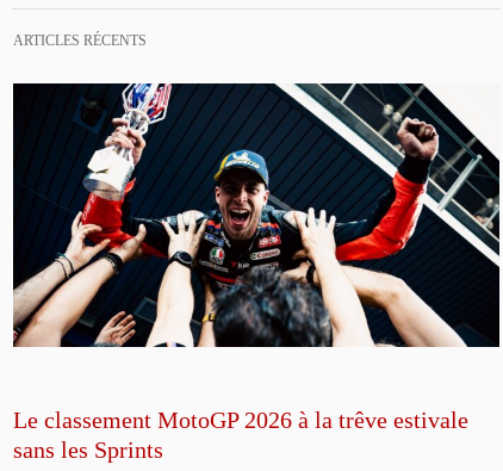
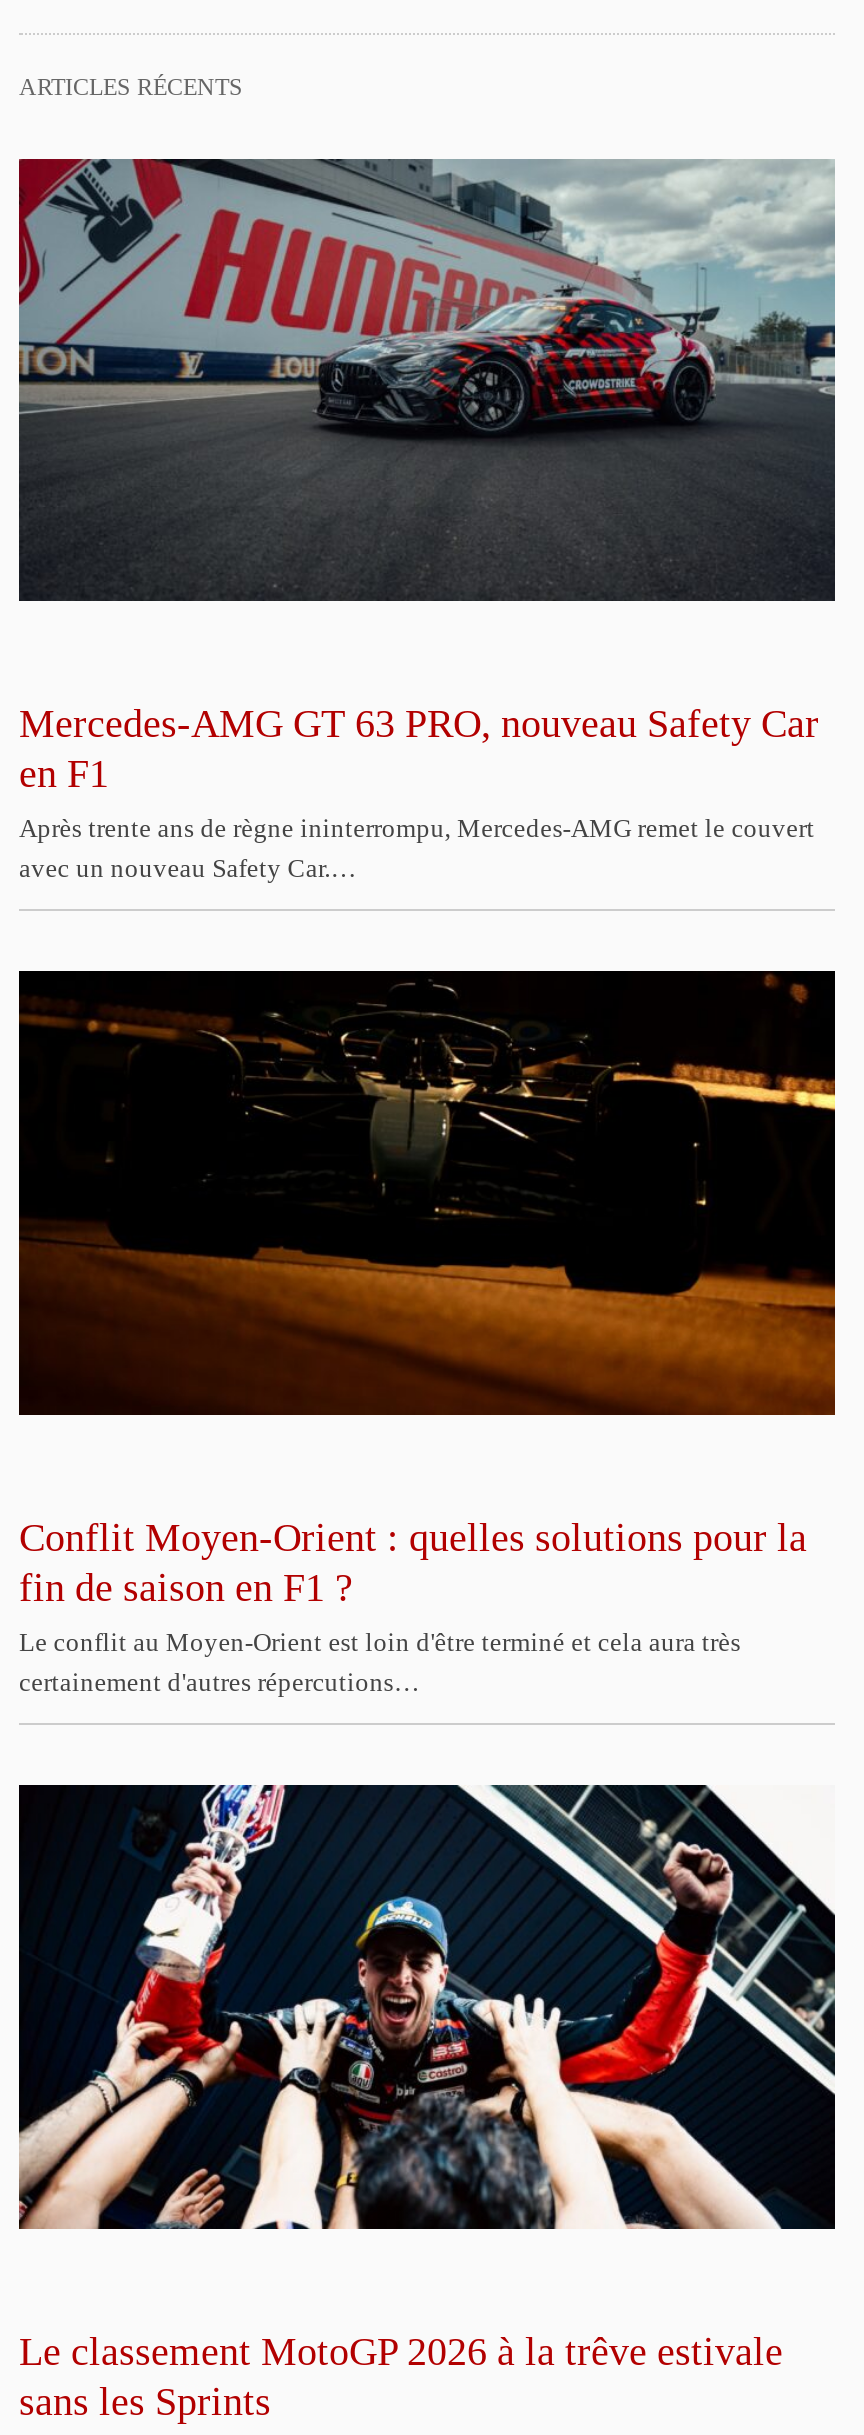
none -> [17,157,837,603] [image]
none -> [17,969,837,1419] [image]
none -> [19,702,819,884] Mercedes-AMG GT 63 PRO, nouveau Safety Car | en F1 | Après trente ans de règne ininterrompu, Mercedes-AMG remet le couvert | avec un nouveau Safety Car.…
none -> [19,1515,807,1697] Conflit Moyen-Orient : quelles solutions pour la | fin de saison en F1 ? | Le conflit au Moyen-Orient est loin d'être terminé et cela aura très | certainement d'autres répercutions…

